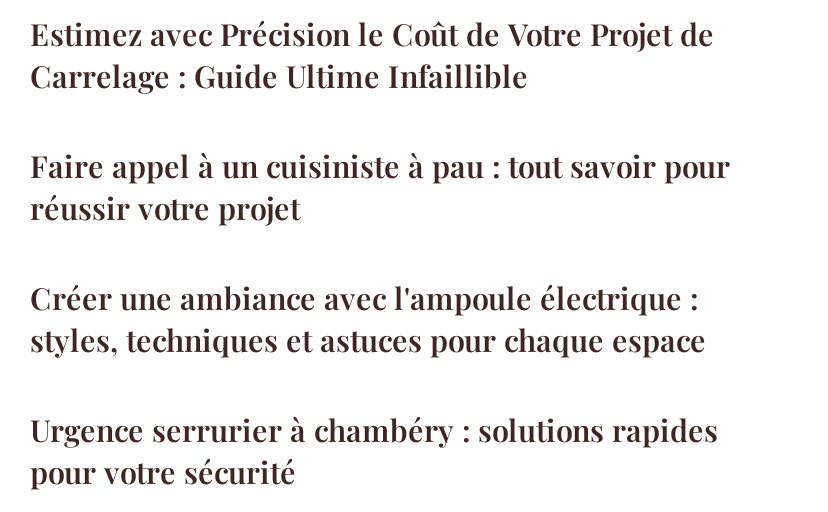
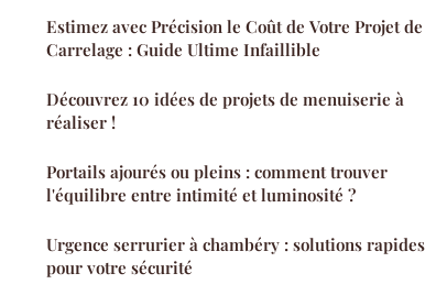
[30,146,730,228] Faire appel à un cuisiniste à pau : tout savoir pour | réussir votre projet -> [46,88,404,134] Découvrez 10 idées de projets de menuiserie à | réaliser !
[30,278,706,360] Créer une ambiance avec l'ampoule électrique : | styles, techniques et astuces pour chaque espace -> [46,161,388,206] Portails ajourés ou pleins : comment trouver | l'équilibre entre intimité et luminosité ?

